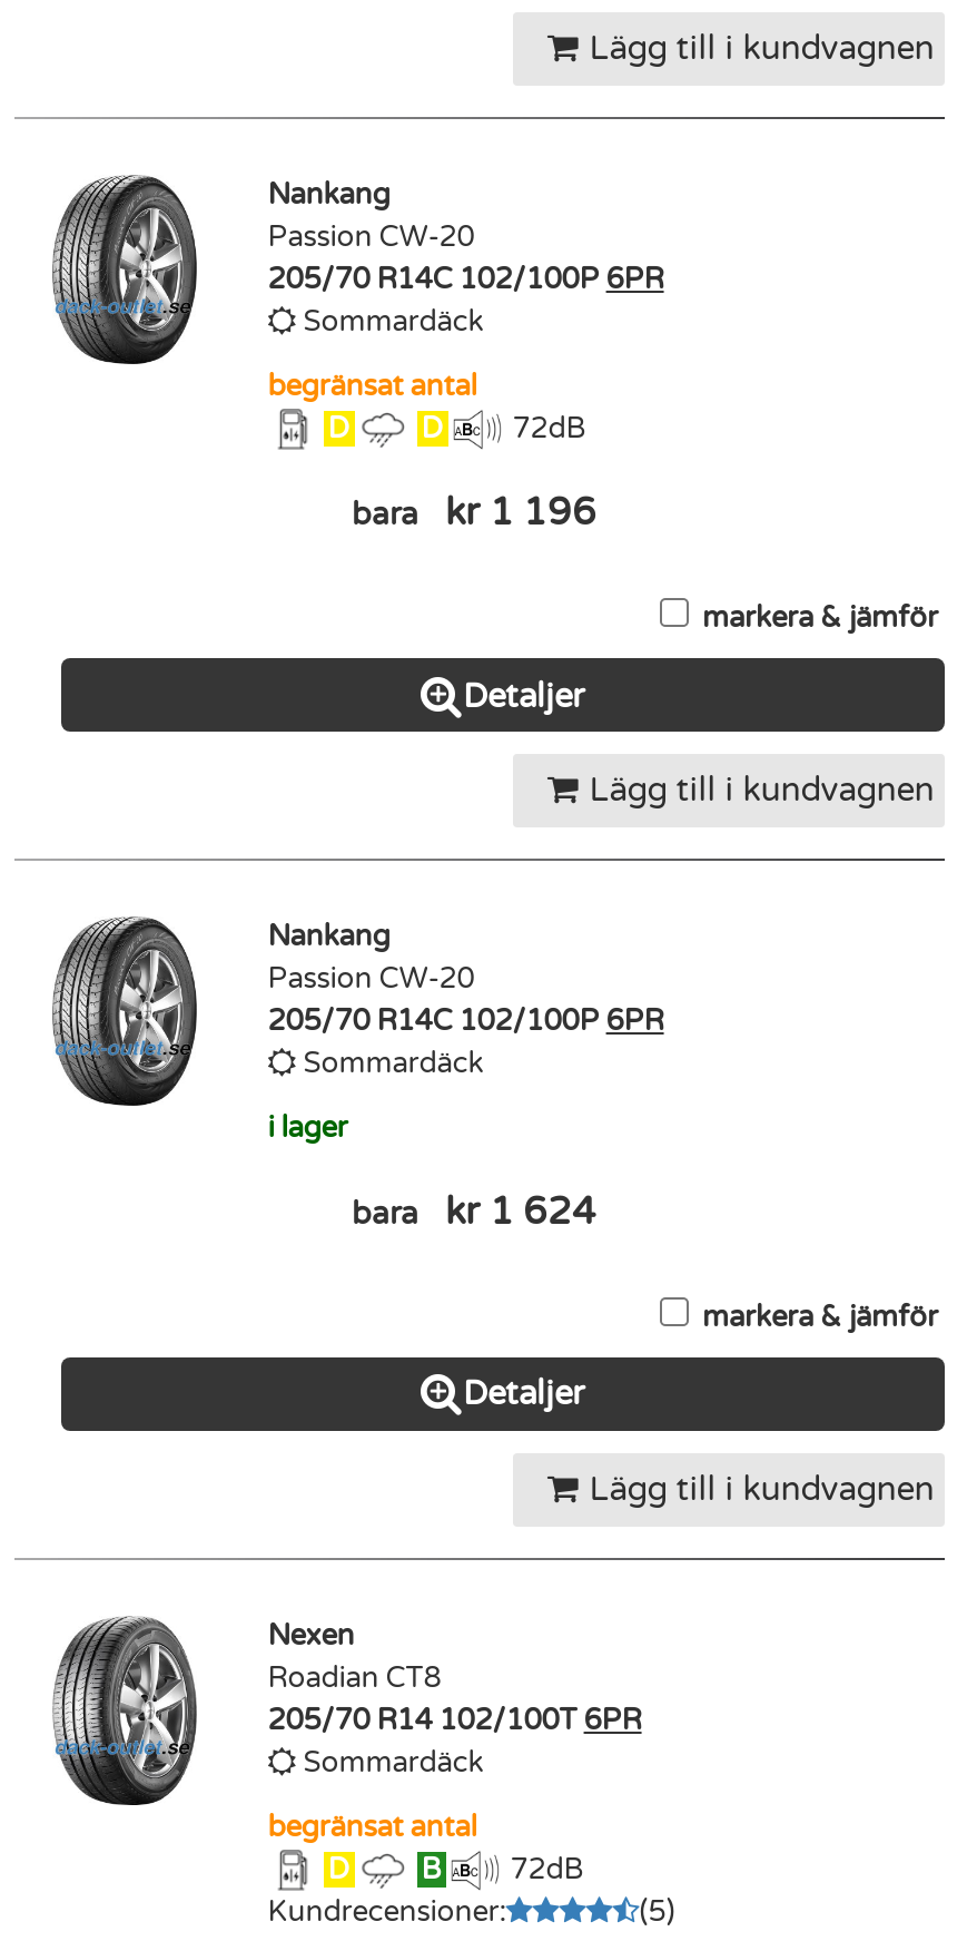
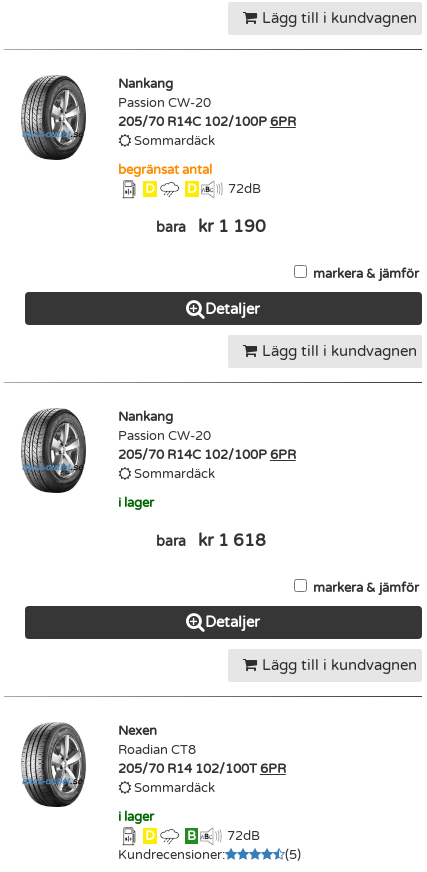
[352,489,596,536] bara kr 1 196 -> [155,216,265,237] bara kr 1 190
[352,1188,596,1235] bara kr 1 624 -> [155,530,265,551] bara kr 1 618
[268,1809,477,1845] begränsat antal -> [118,809,154,825] i lager

